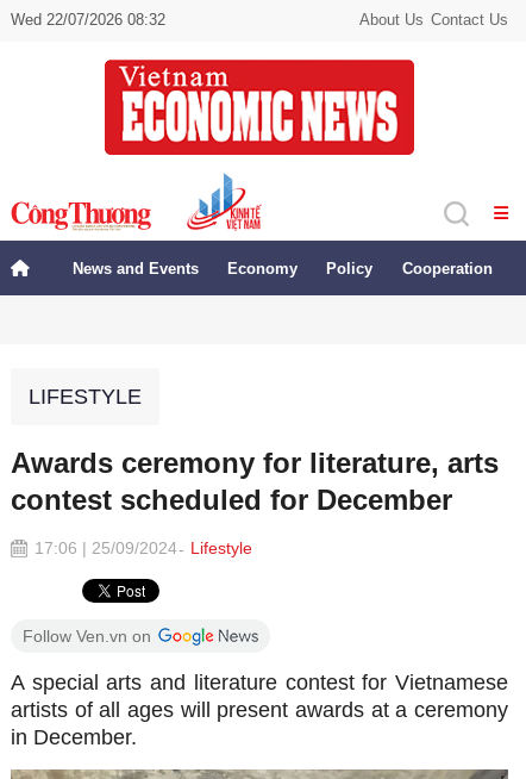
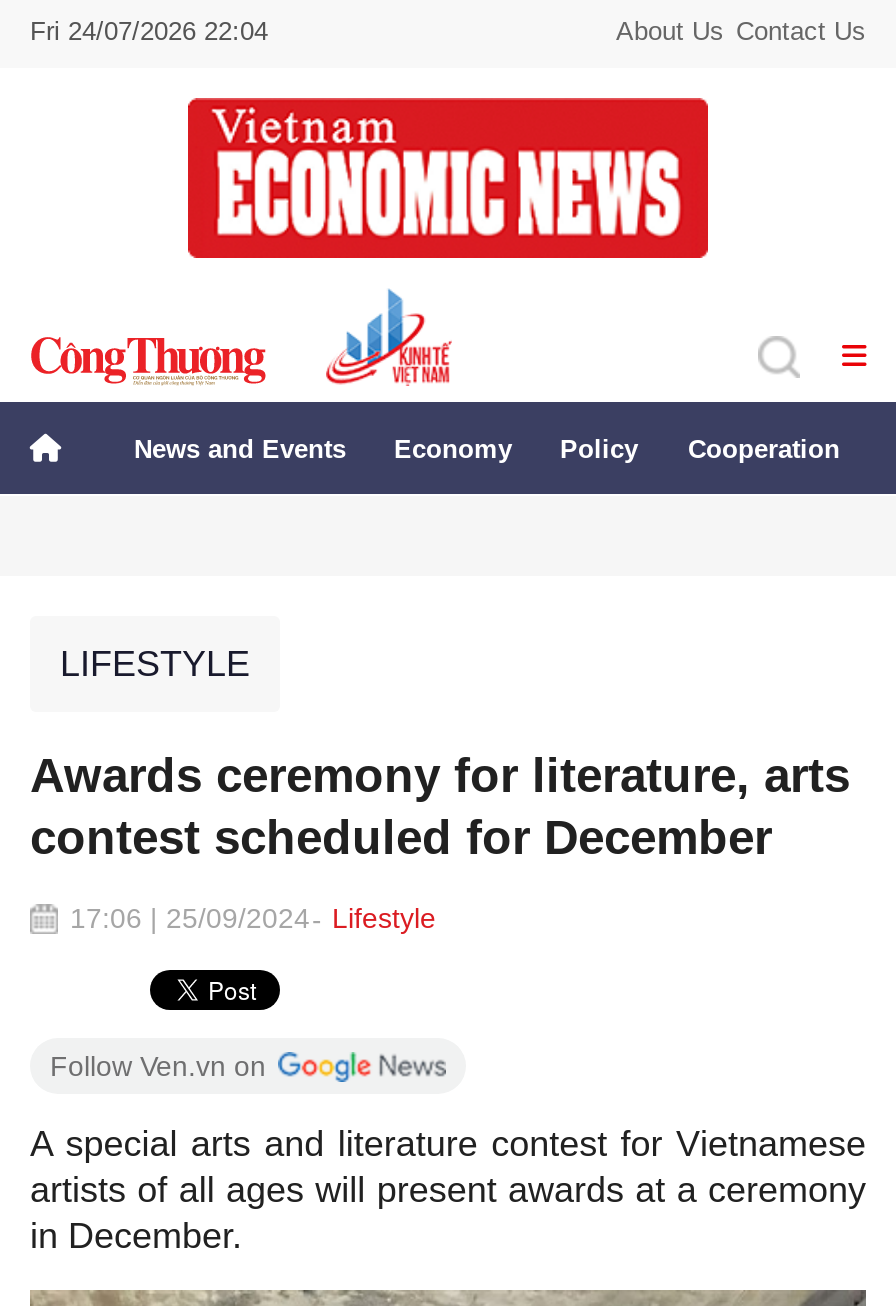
[11,11,165,29] Wed 22/07/2026 08:32 -> [30,16,268,46] Fri 24/07/2026 22:04

